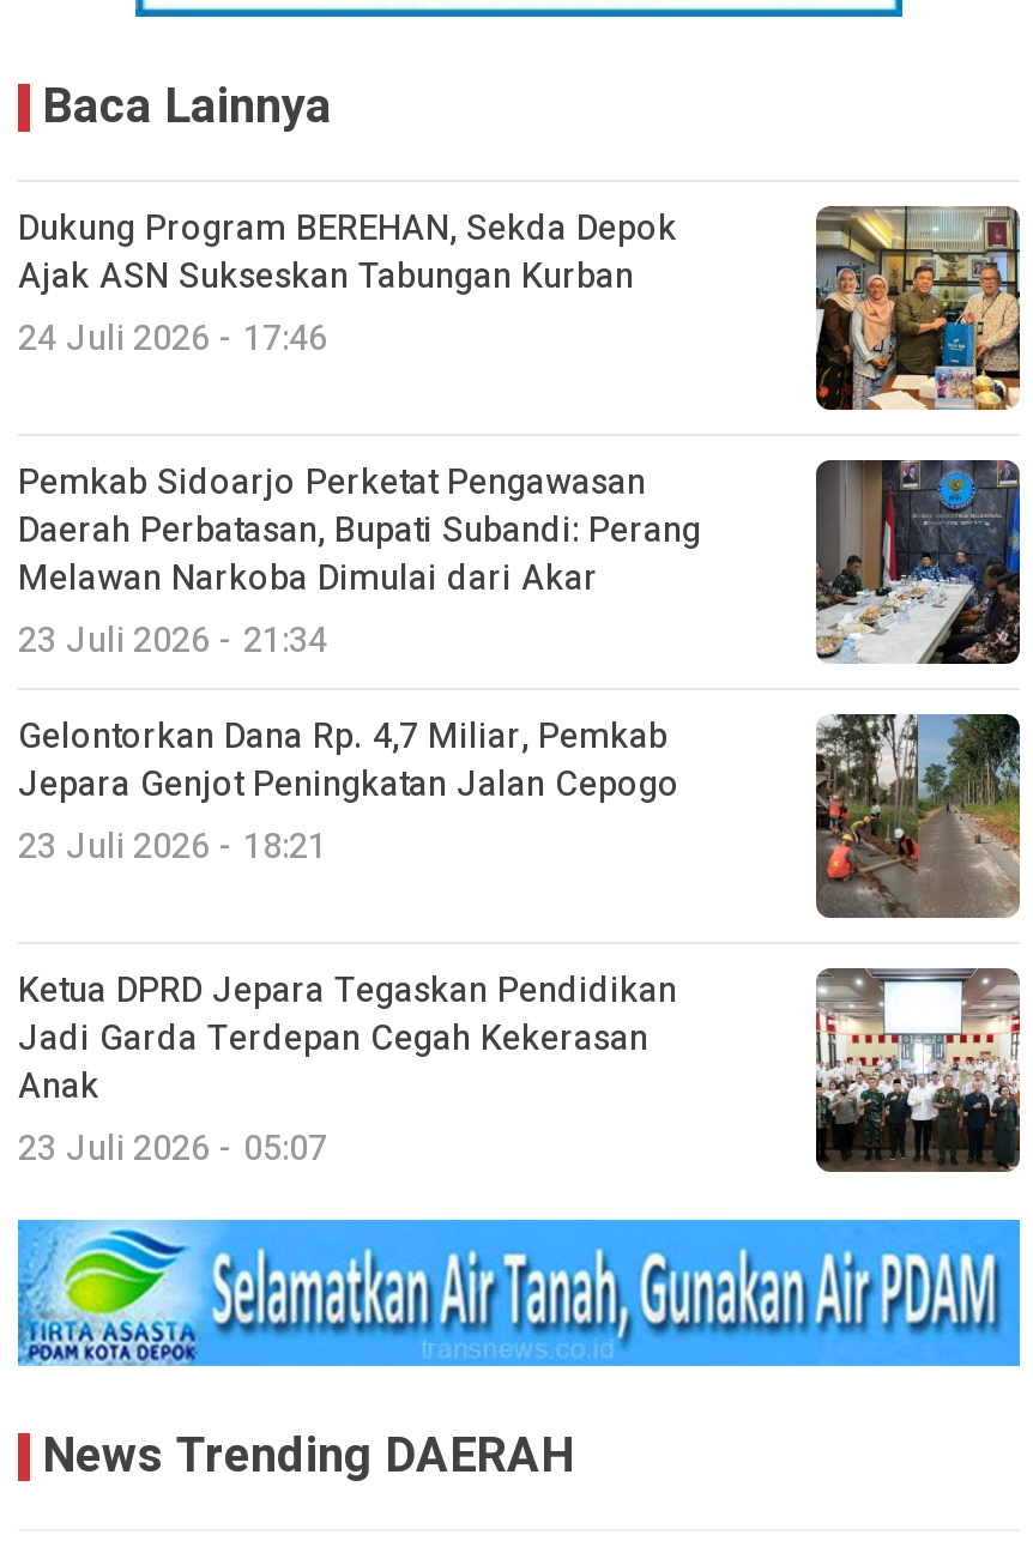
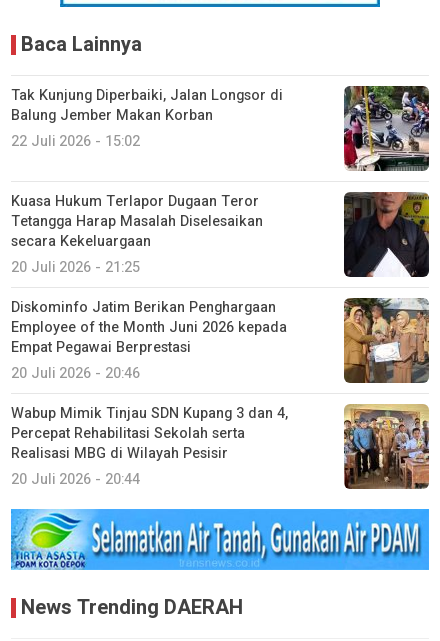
[18,205,677,365] Dukung Program BEREHAN, Sekda Depok | Ajak ASN Sukseskan Tabungan Kurban | 24 Juli 2026 - 17:46 -> [11,85,283,152] Tak Kunjung Diperbaiki, Jalan Longsor di | Balung Jember Makan Korban | 22 Juli 2026 - 15:02
[814,204,1022,412] [image] -> [343,86,430,172] [image]
[18,459,701,667] Pemkab Sidoarjo Perketat Pengawasan | Daerah Perbatasan, Bupati Subandi: Perang | Melawan Narkoba Dimulai dari Akar | 23 Juli 2026 - 21:34 -> [11,191,263,278] Kuasa Hukum Terlapor Dugaan Teror | Tetangga Harap Masalah Diselesaikan | secara Kekeluargaan | 20 Juli 2026 - 21:25
[814,458,1022,666] [image] -> [343,191,430,278] [image]
[18,713,679,874] Gelontorkan Dana Rp. 4,7 Miliar, Pemkab | Jepara Genjot Peningkatan Jalan Cepogo | 23 Juli 2026 - 18:21 -> [11,297,287,384] Diskominfo Jatim Berikan Penghargaan | Employee of the Month Juni 2026 kepada | Empat Pegawai Berprestasi | 20 Juli 2026 - 20:46
[814,712,1022,918] [image] -> [343,298,429,383] [image]
[18,967,677,1176] Ketua DPRD Jepara Tegaskan Pendidikan | Jadi Garda Terdepan Cegah Kekerasan | Anak | 23 Juli 2026 - 05:07 -> [11,403,288,490] Wabup Mimik Tinjau SDN Kupang 3 dan 4, | Percepat Rehabilitasi Sekolah serta | Realisasi MBG di Wilayah Pesisir | 20 Juli 2026 - 20:44
[814,966,1022,1172] [image] -> [343,403,430,489] [image]

